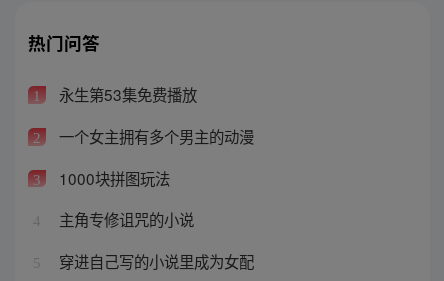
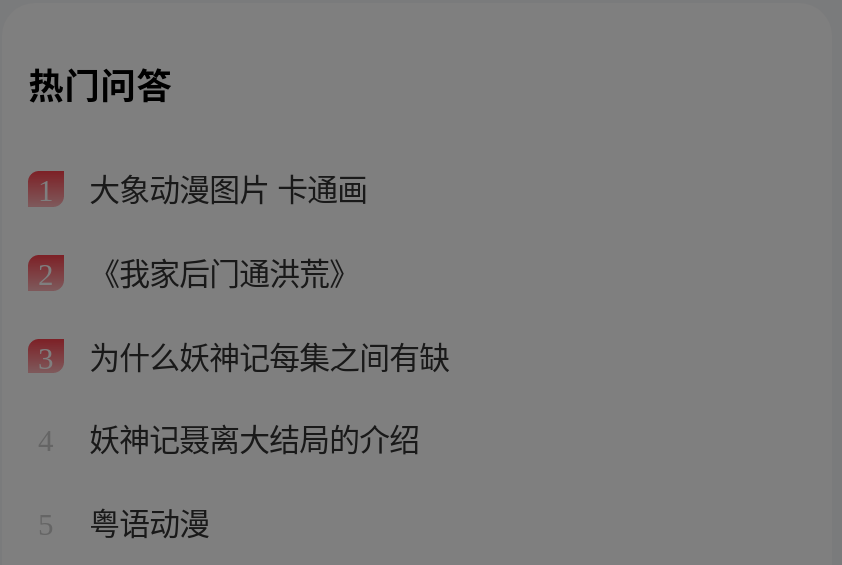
[55,83,197,105] 永生第53集免费播放 -> [81,166,367,210] 大象动漫图片 卡通画
[55,125,254,147] 一个女主拥有多个男主的动漫 -> [81,249,359,293] 《我家后门通洪荒》
[55,167,170,189] 1000块拼图玩法 -> [81,332,449,376] 为什么妖神记每集之间有缺
[55,208,194,230] 主角专修诅咒的小说 -> [81,416,419,460] 妖神记聂离大结局的介绍
[55,250,254,272] 穿进自己写的小说里成为女配 -> [81,499,209,543] 粤语动漫

